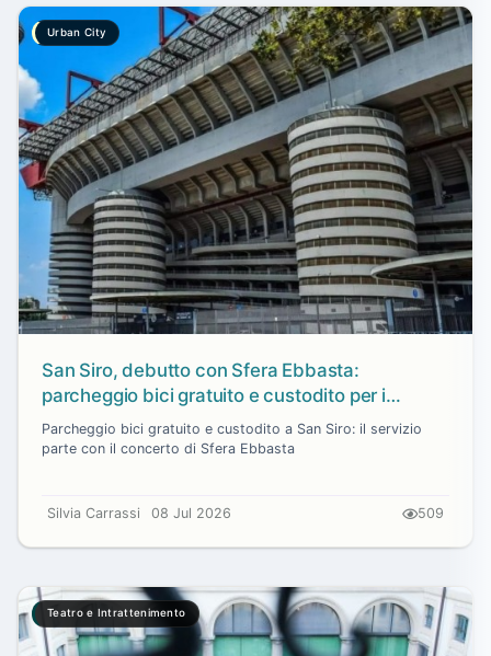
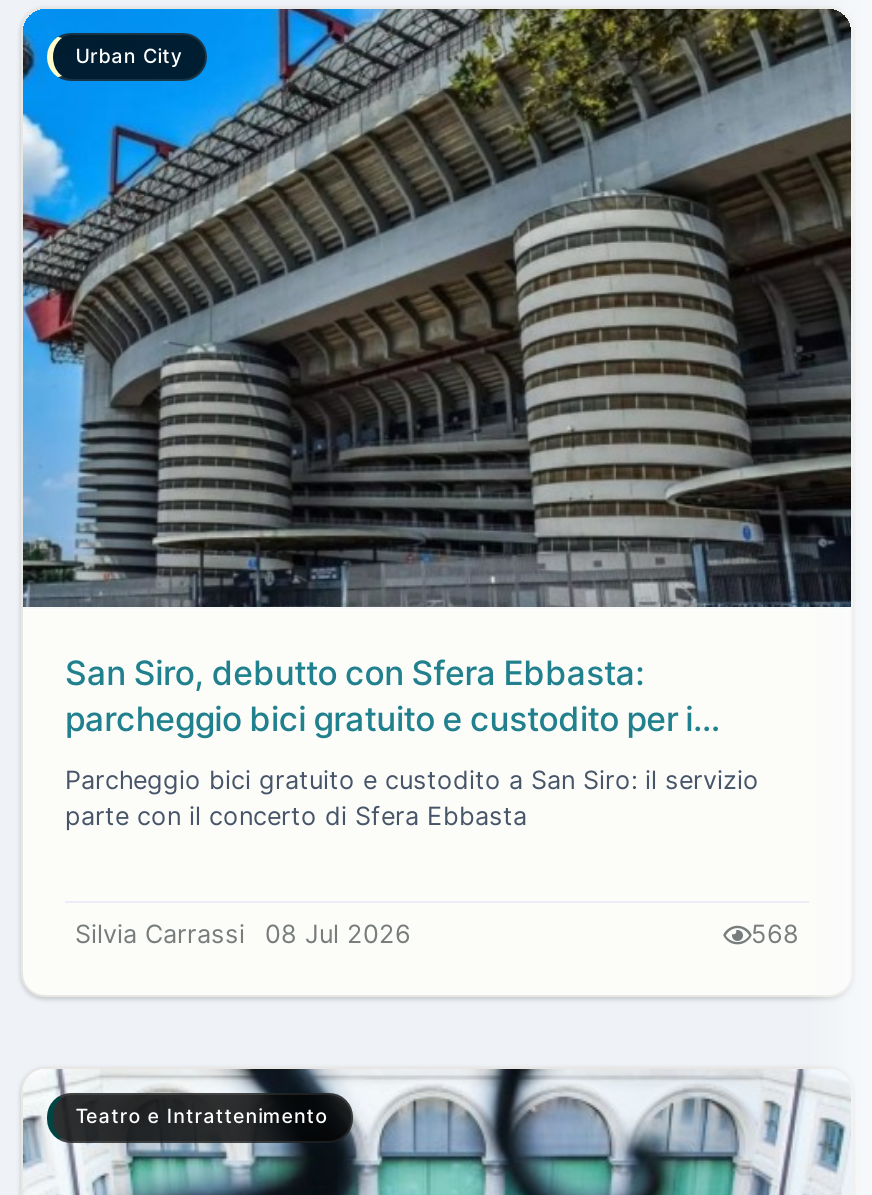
[418,505,444,522] 509 -> [751,920,799,950] 568

